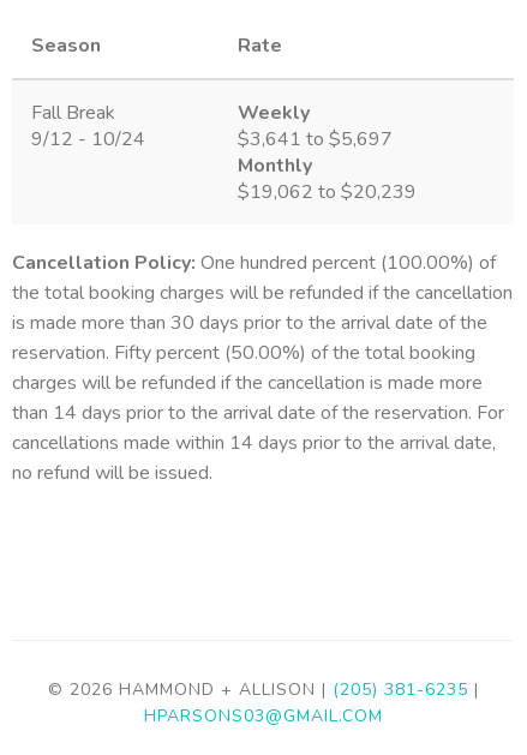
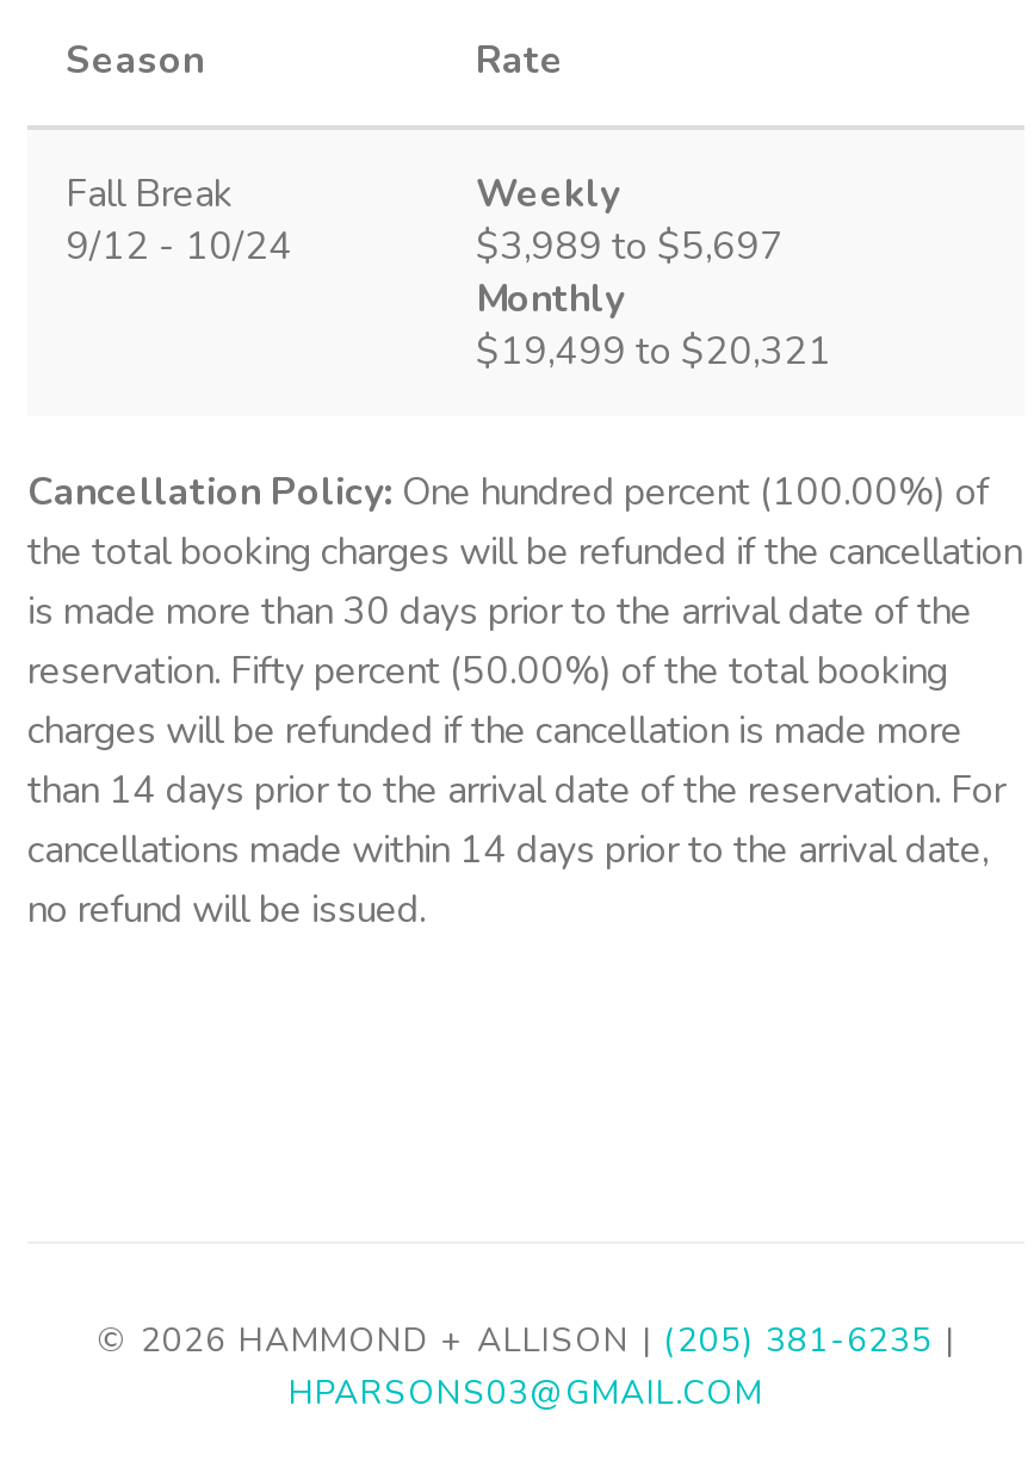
[238,126,393,152] $3,641 to $5,697 -> [476,221,784,273] $3,989 to $5,697
[238,179,417,205] $19,062 to $20,239 -> [476,326,831,378] $19,499 to $20,321

